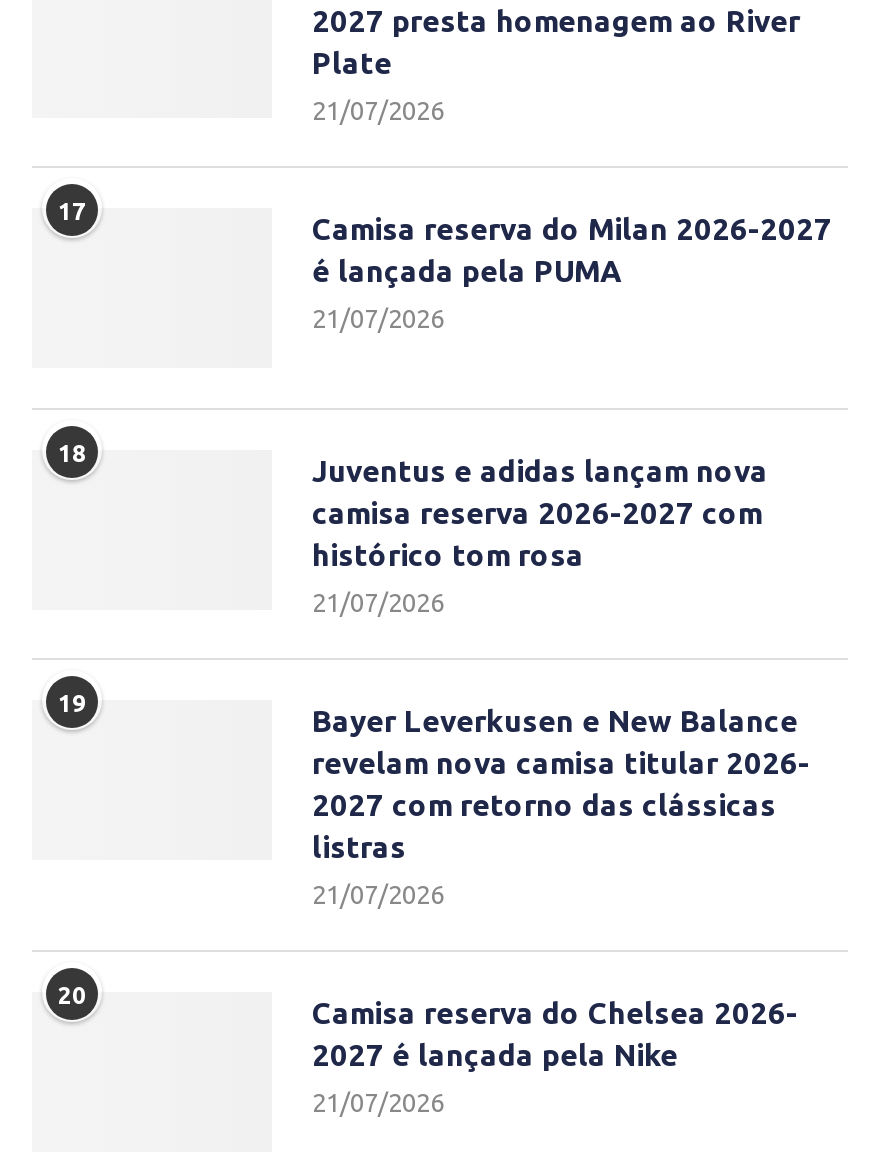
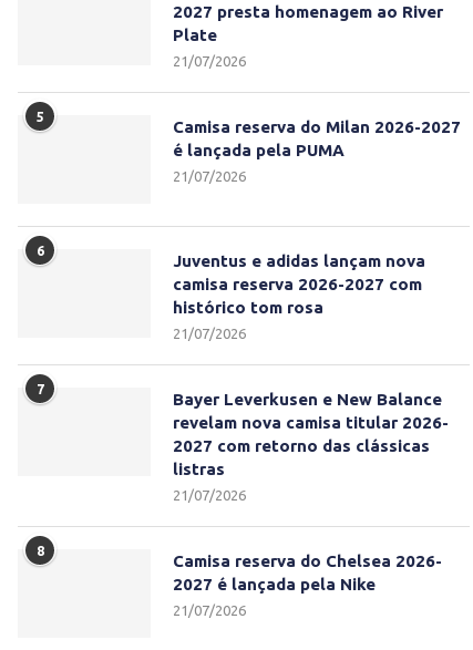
[58,198,86,224] 17 -> [36,110,44,124] 5
[58,440,86,466] 18 -> [36,244,44,258] 6
[58,690,86,716] 19 -> [36,382,44,397] 7
[58,982,86,1008] 20 -> [36,544,44,558] 8

